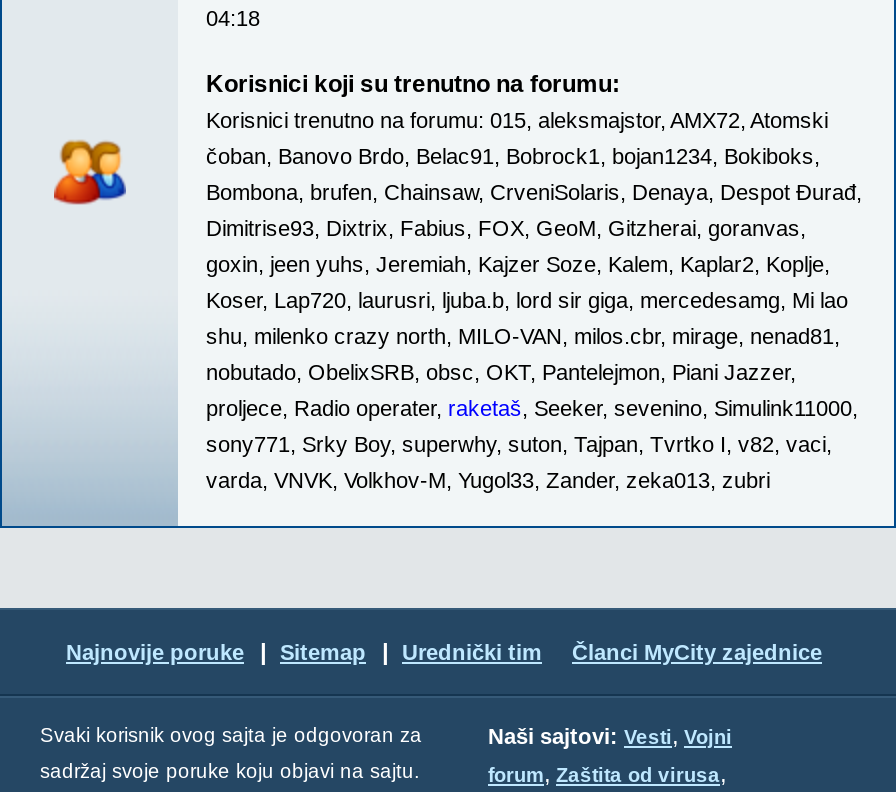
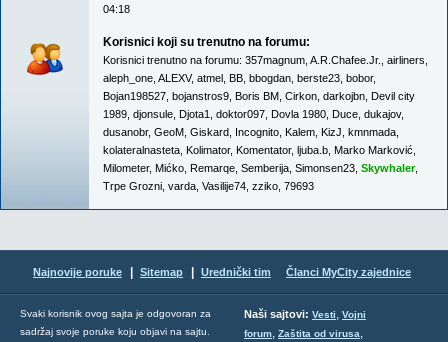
[206,108,862,492] Korisnici trenutno na forumu: 015, aleksmajstor, AMX72, Atomski | čoban, Banovo Brdo, Belac91, Bobrock1, bojan1234, Bokiboks, | Bombona, brufen, Chainsaw, CrveniSolaris, Denaya, Despot Đurađ, | Dimitrise93, Dixtrix, Fabius, FOX, GeoM, Gitzherai, goranvas, | goxin, jeen yuhs, Jeremiah, Kajzer Soze, Kalem, Kaplar2, Koplje, | Koser, Lap720, laurusri, ljuba.b, lord sir giga, mercedesamg, Mi lao | shu, milenko crazy north, MILO-VAN, milos.cbr, mirage, nenad81, | nobutado, ObelixSRB, obsc, OKT, Pantelejmon, Piani Jazzer, | proljece, Radio operater, raketaš, Seeker, sevenino, Simulink11000, | sony771, Srky Boy, superwhy, suton, Tajpan, Tvrtko I, v82, vaci, | varda, VNVK, Volkhov-M, Yugol33, Zander, zeka013, zubri -> [103,54,428,192] Korisnici trenutno na forumu: 357magnum, A.R.Chafee.Jr., airliners, | aleph_one, ALEXV, atmel, BB, bbogdan, berste23, bobor, | Bojan198527, bojanstros9, Boris BM, Cirkon, darkojbn, Devil city | 1989, djonsule, Djota1, doktor097, Dovla 1980, Duce, dukajov, | dusanobr, GeoM, Giskard, Incognito, Kalem, KizJ, kmnmada, | kolateralnasteta, Kolimator, Komentator, ljuba.b, Marko Marković, | Milometer, Mićko, Remarqe, Semberija, Simonsen23, Skywhaler, | Trpe Grozni, varda, Vasilije74, zziko, 79693
moved [52,138,128,206] -> [26,42,64,76]: [image]

